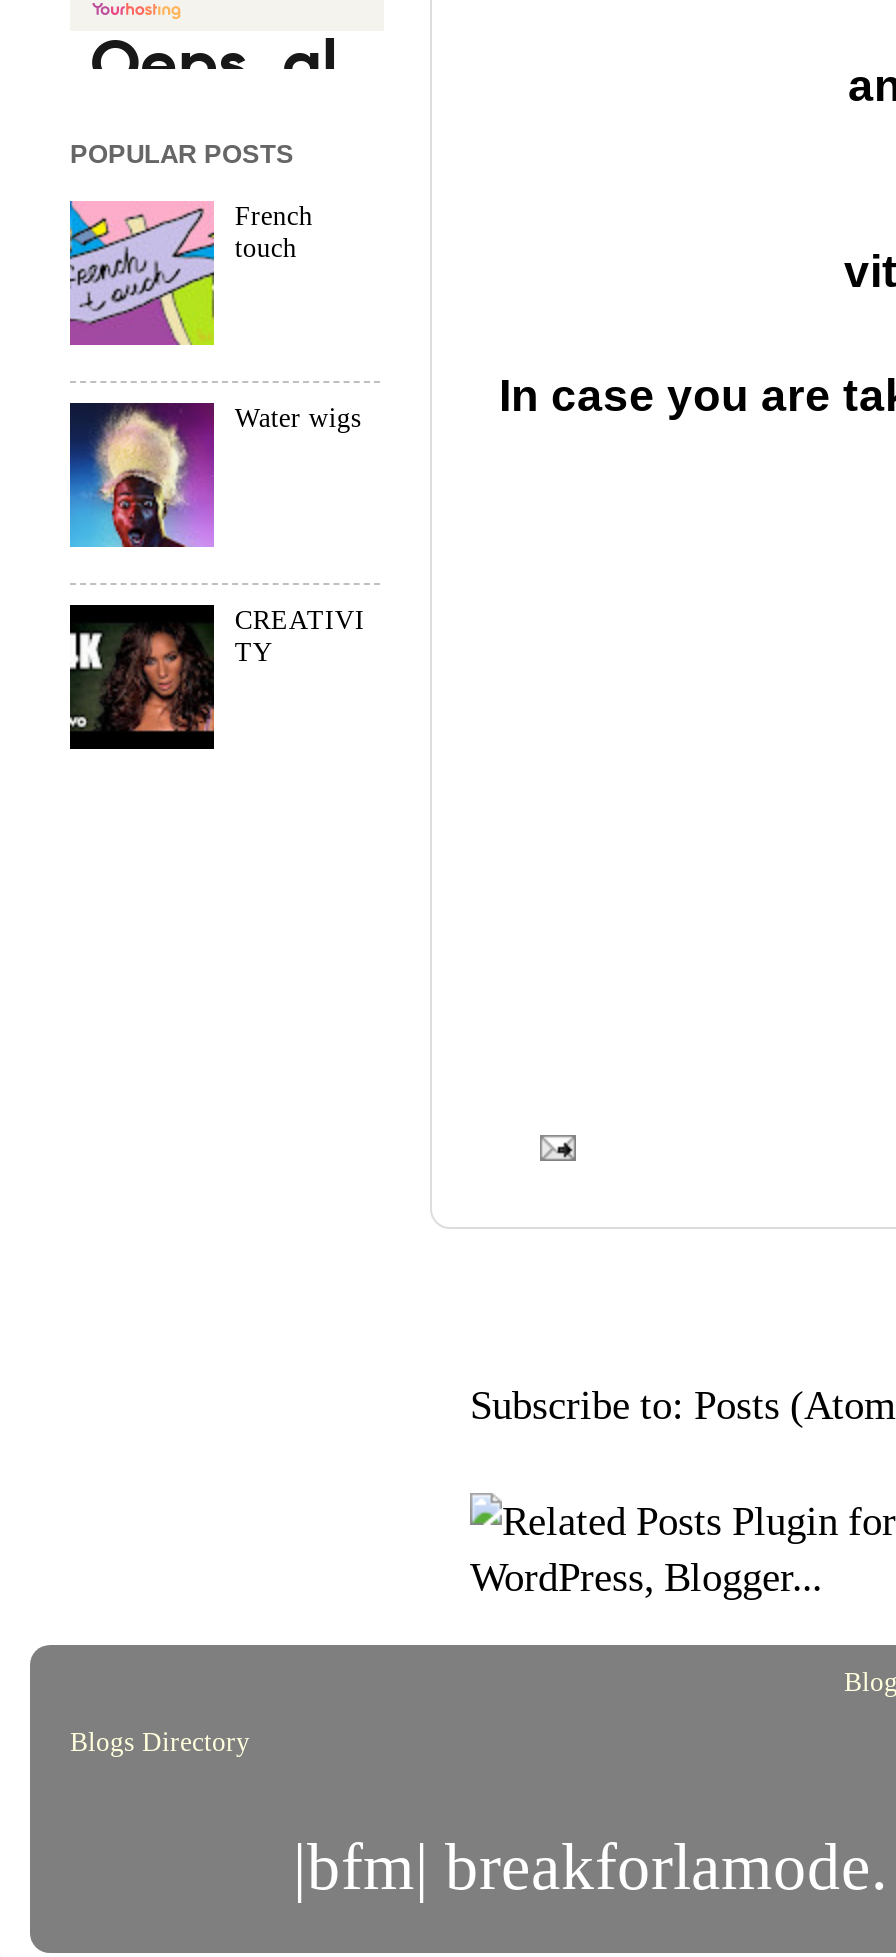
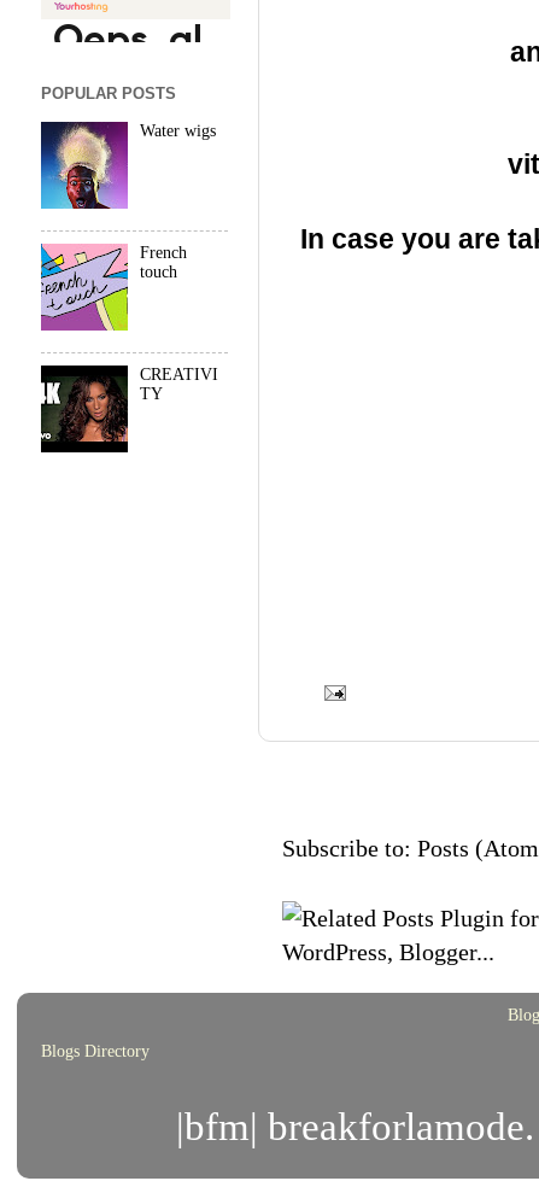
moved [66,201,313,347] -> [39,243,187,332]: [image] | French | touch
moved [68,401,361,549] -> [40,121,216,210]: [image] | Water wigs

